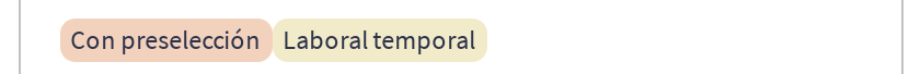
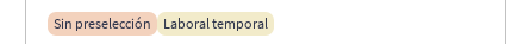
[70,24,261,56] Con preselección -> [53,15,151,33] Sin preselección

